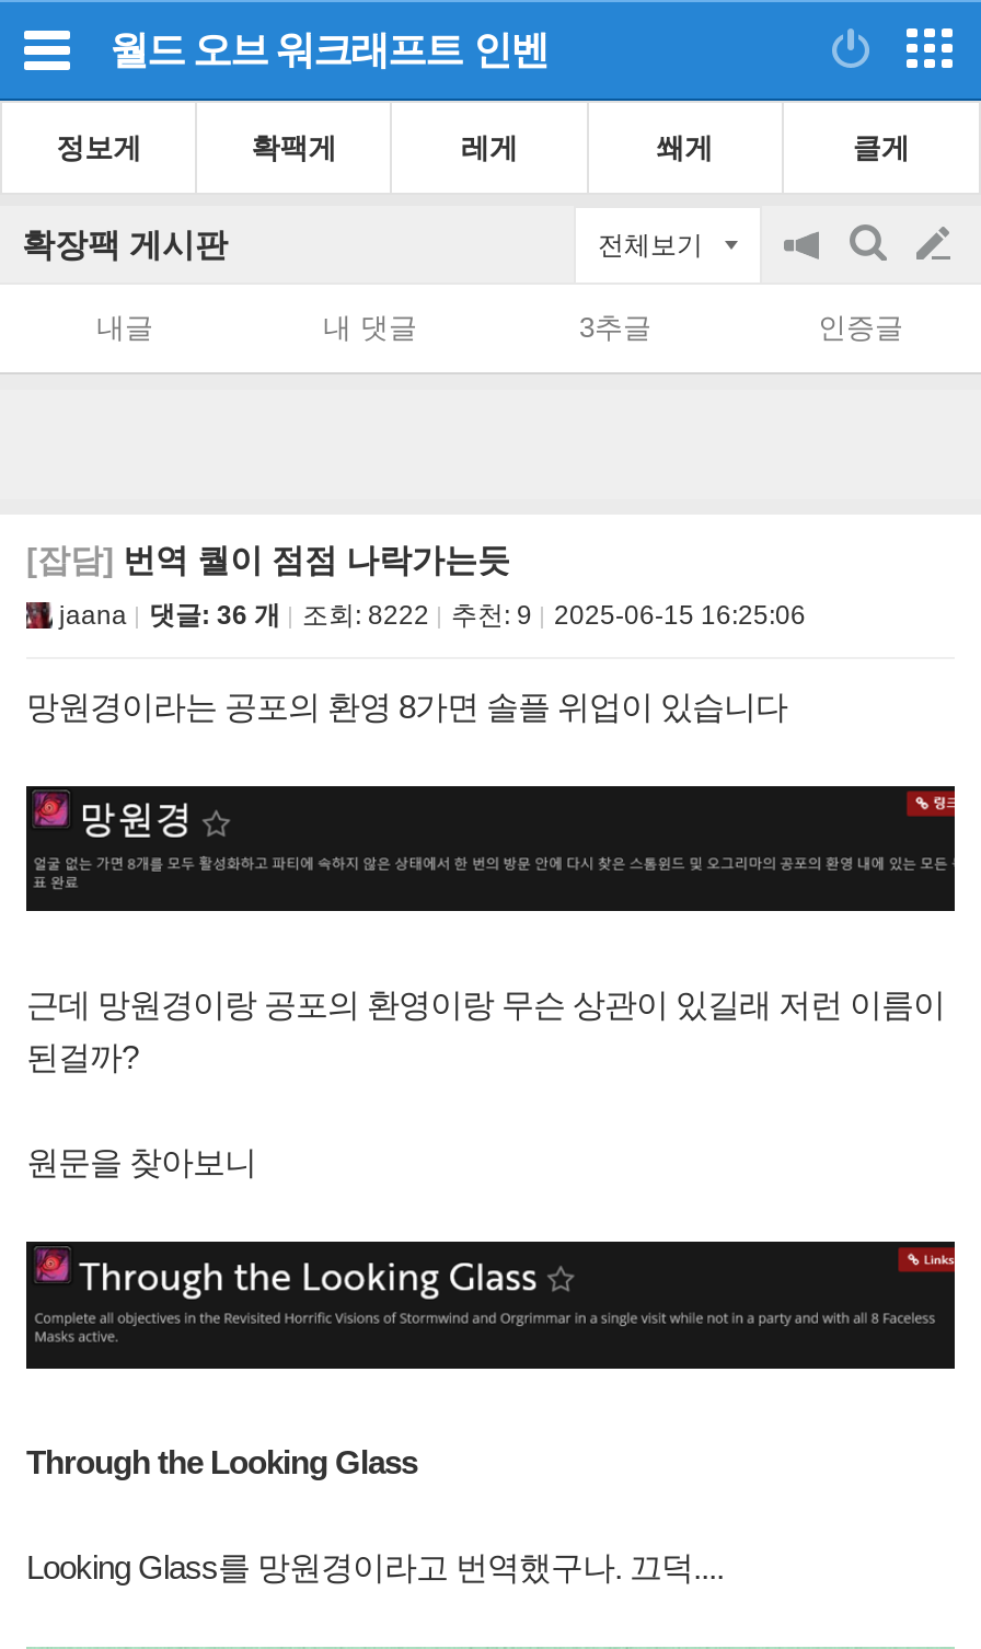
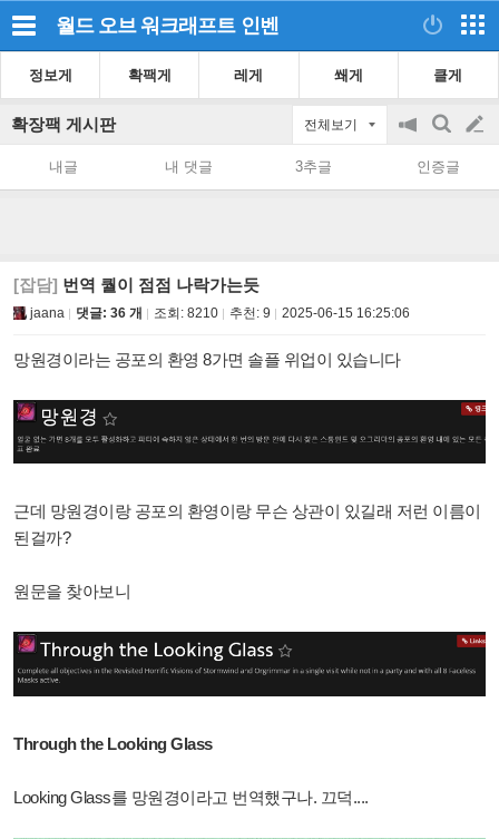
[59,600,806,631] jaana 댓글: 36 개 조회: 8222 추천: 9 2025-06-15 16:25:06 -> [30,305,410,321] jaana 댓글: 36 개 조회: 8210 추천: 9 2025-06-15 16:25:06

